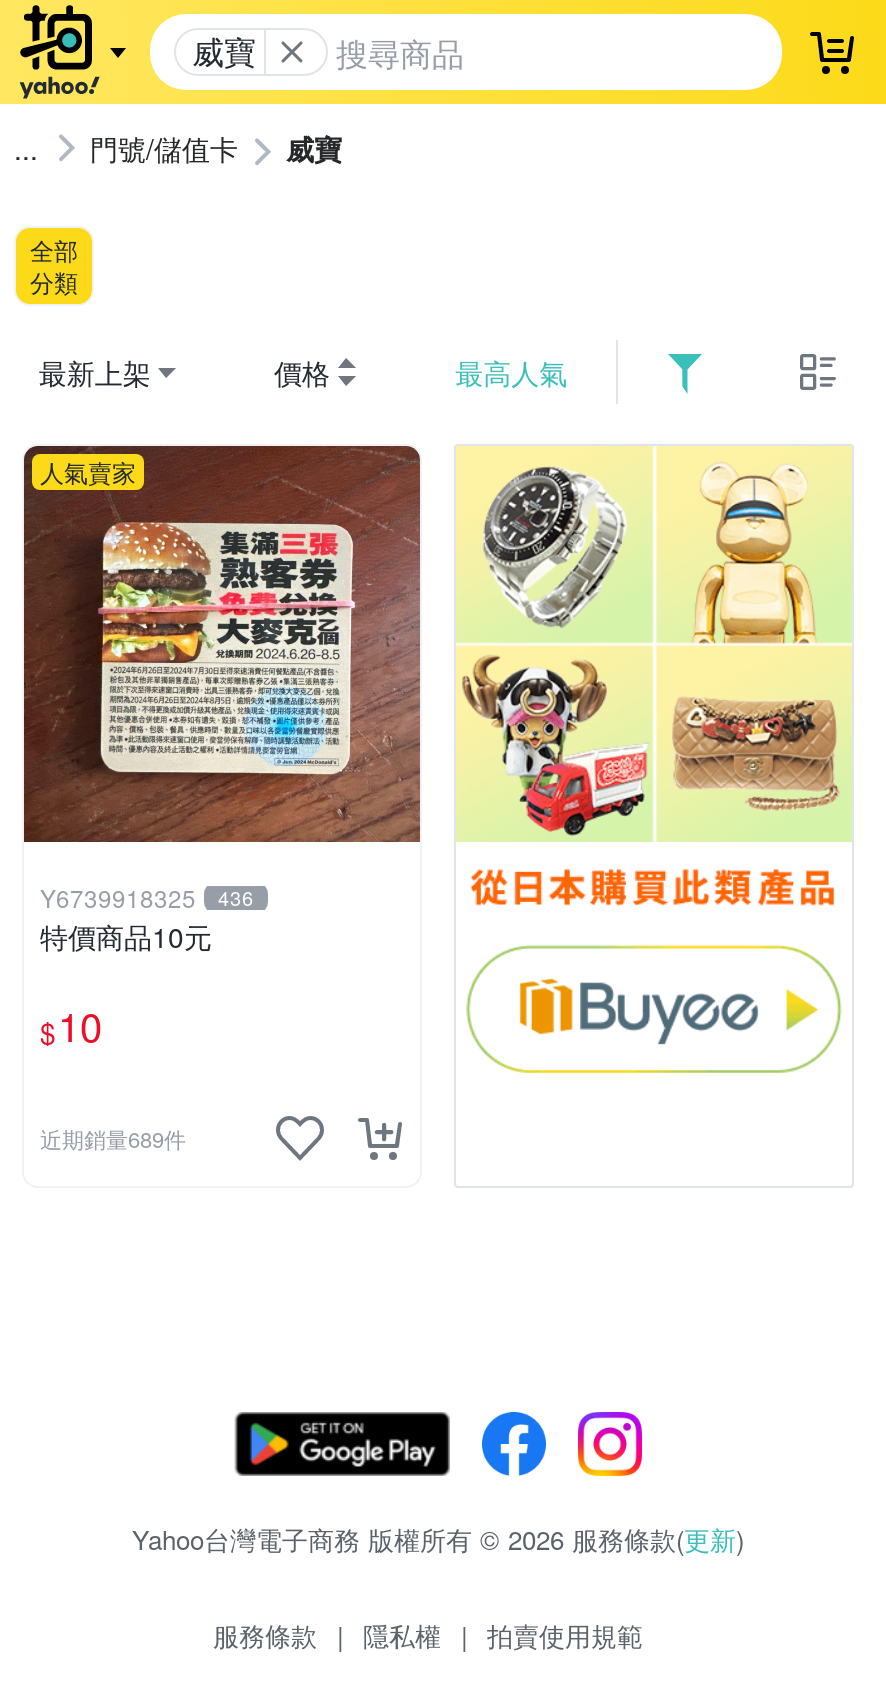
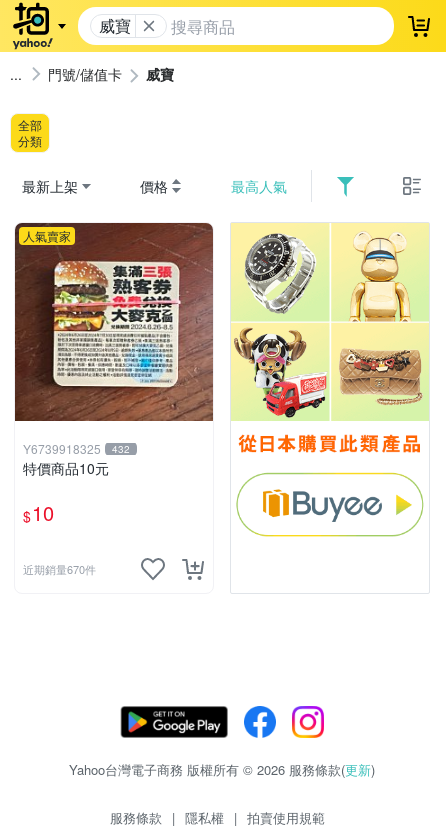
[40,881,254,915] Y6739918325 436 -> [23,440,130,457] Y6739918325 432
[40,1123,186,1155] 近期銷量689件 -> [23,561,96,577] 近期銷量670件

